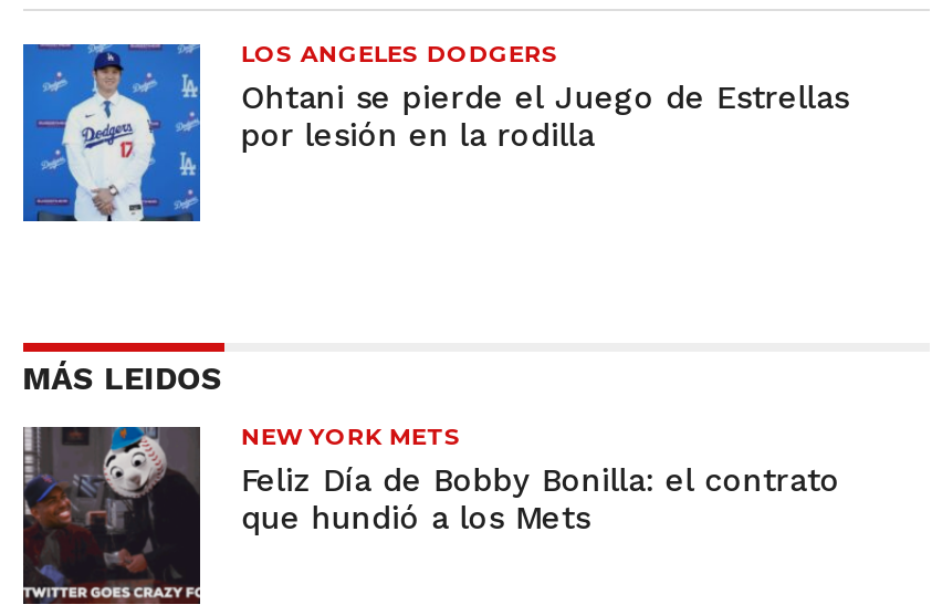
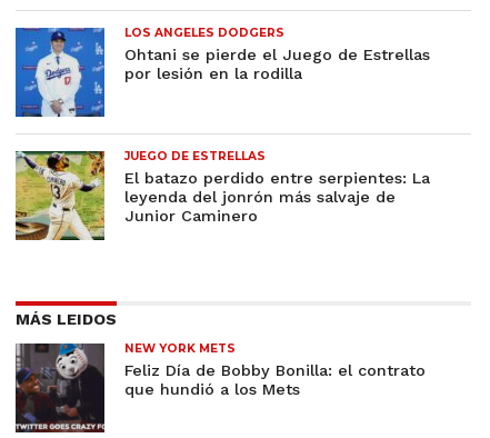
none -> [14,149,430,241] [image] | JUEGO DE ESTRELLAS | El batazo perdido entre serpientes: La | leyenda del jonrón más salvaje de | Junior Caminero

